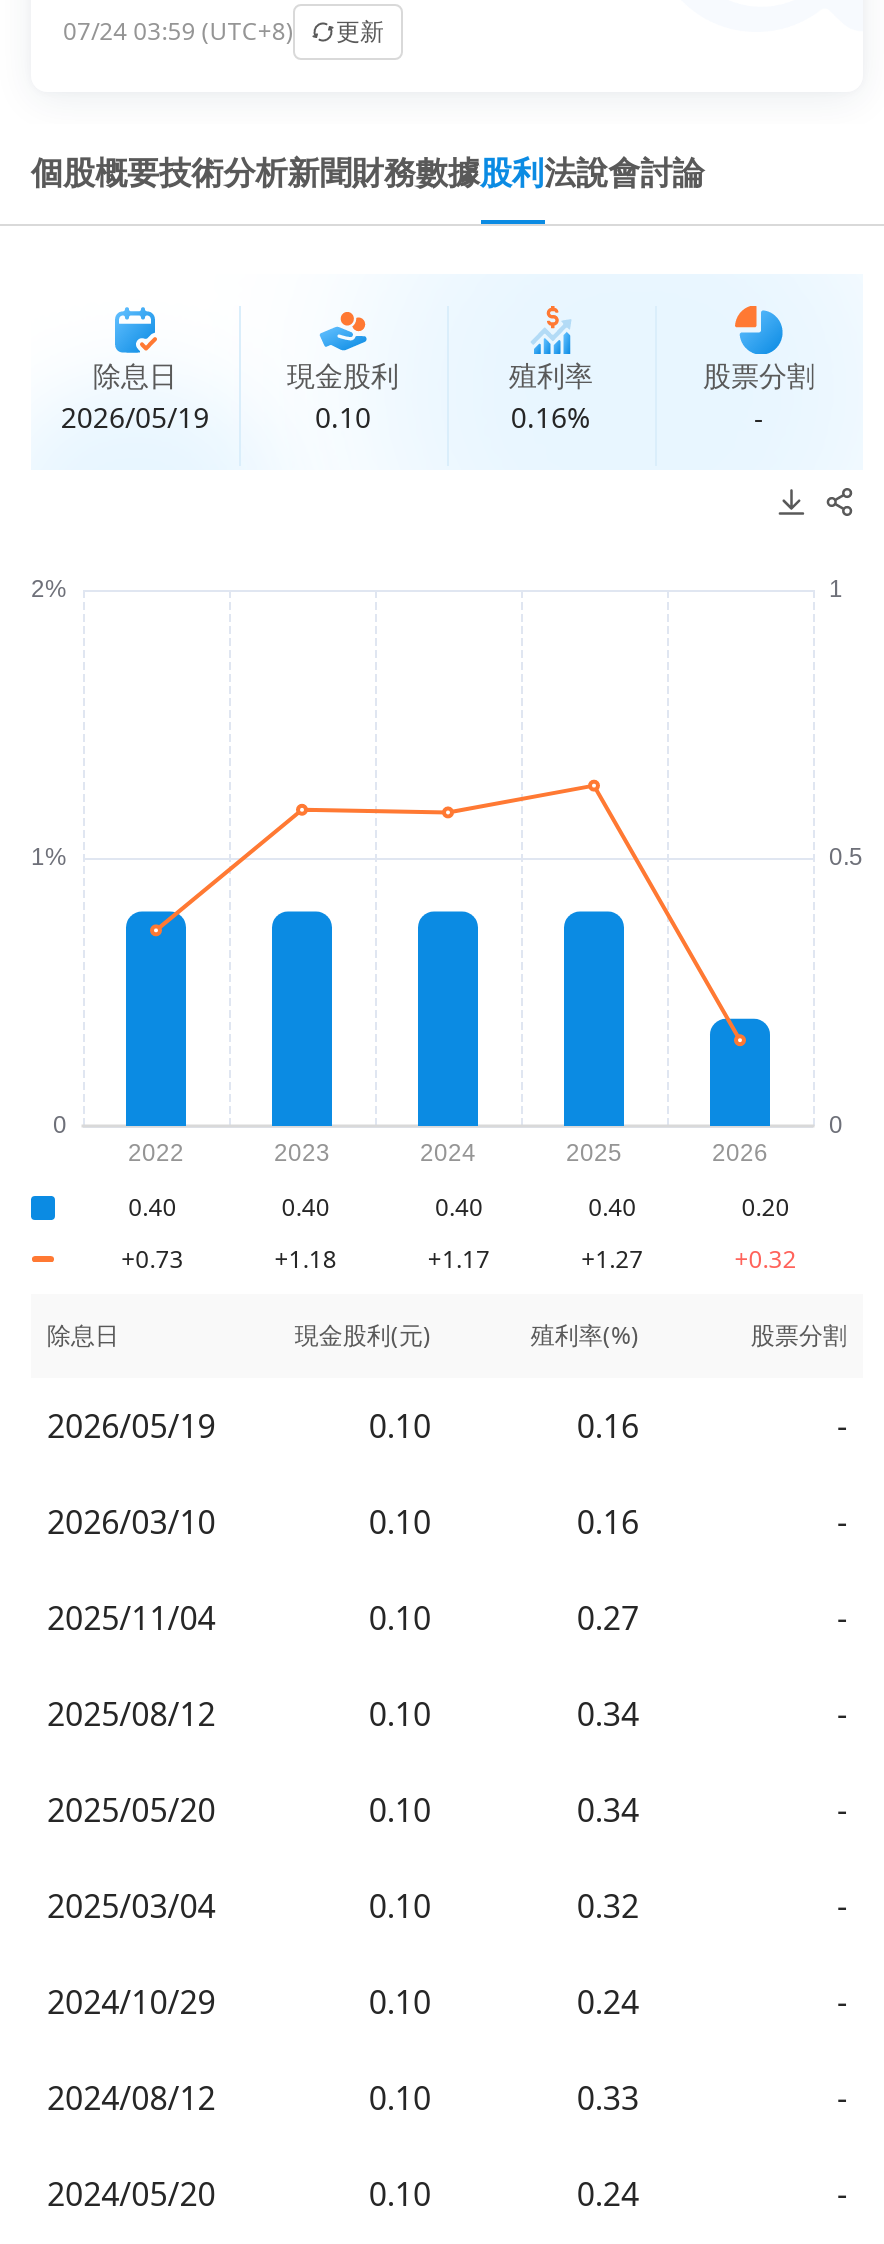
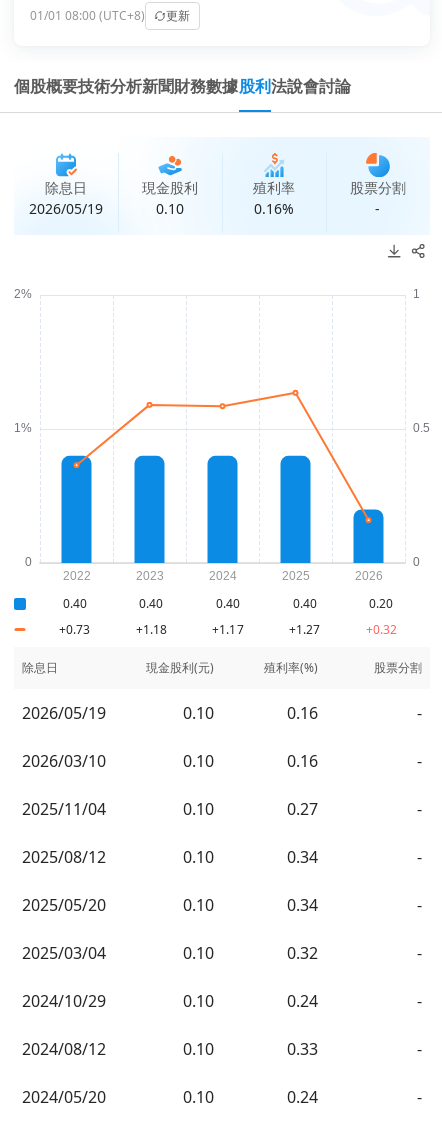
[63,13,384,47] 07/24 03:59 (UTC+8) 更新 -> [30,6,190,23] 01/01 08:00 (UTC+8) 更新

